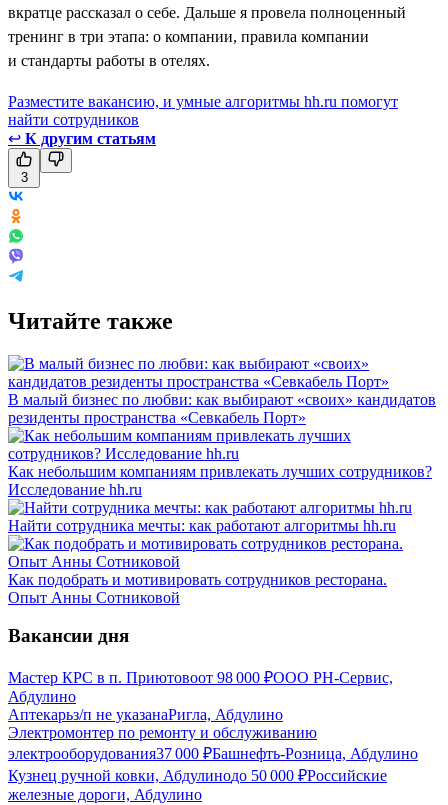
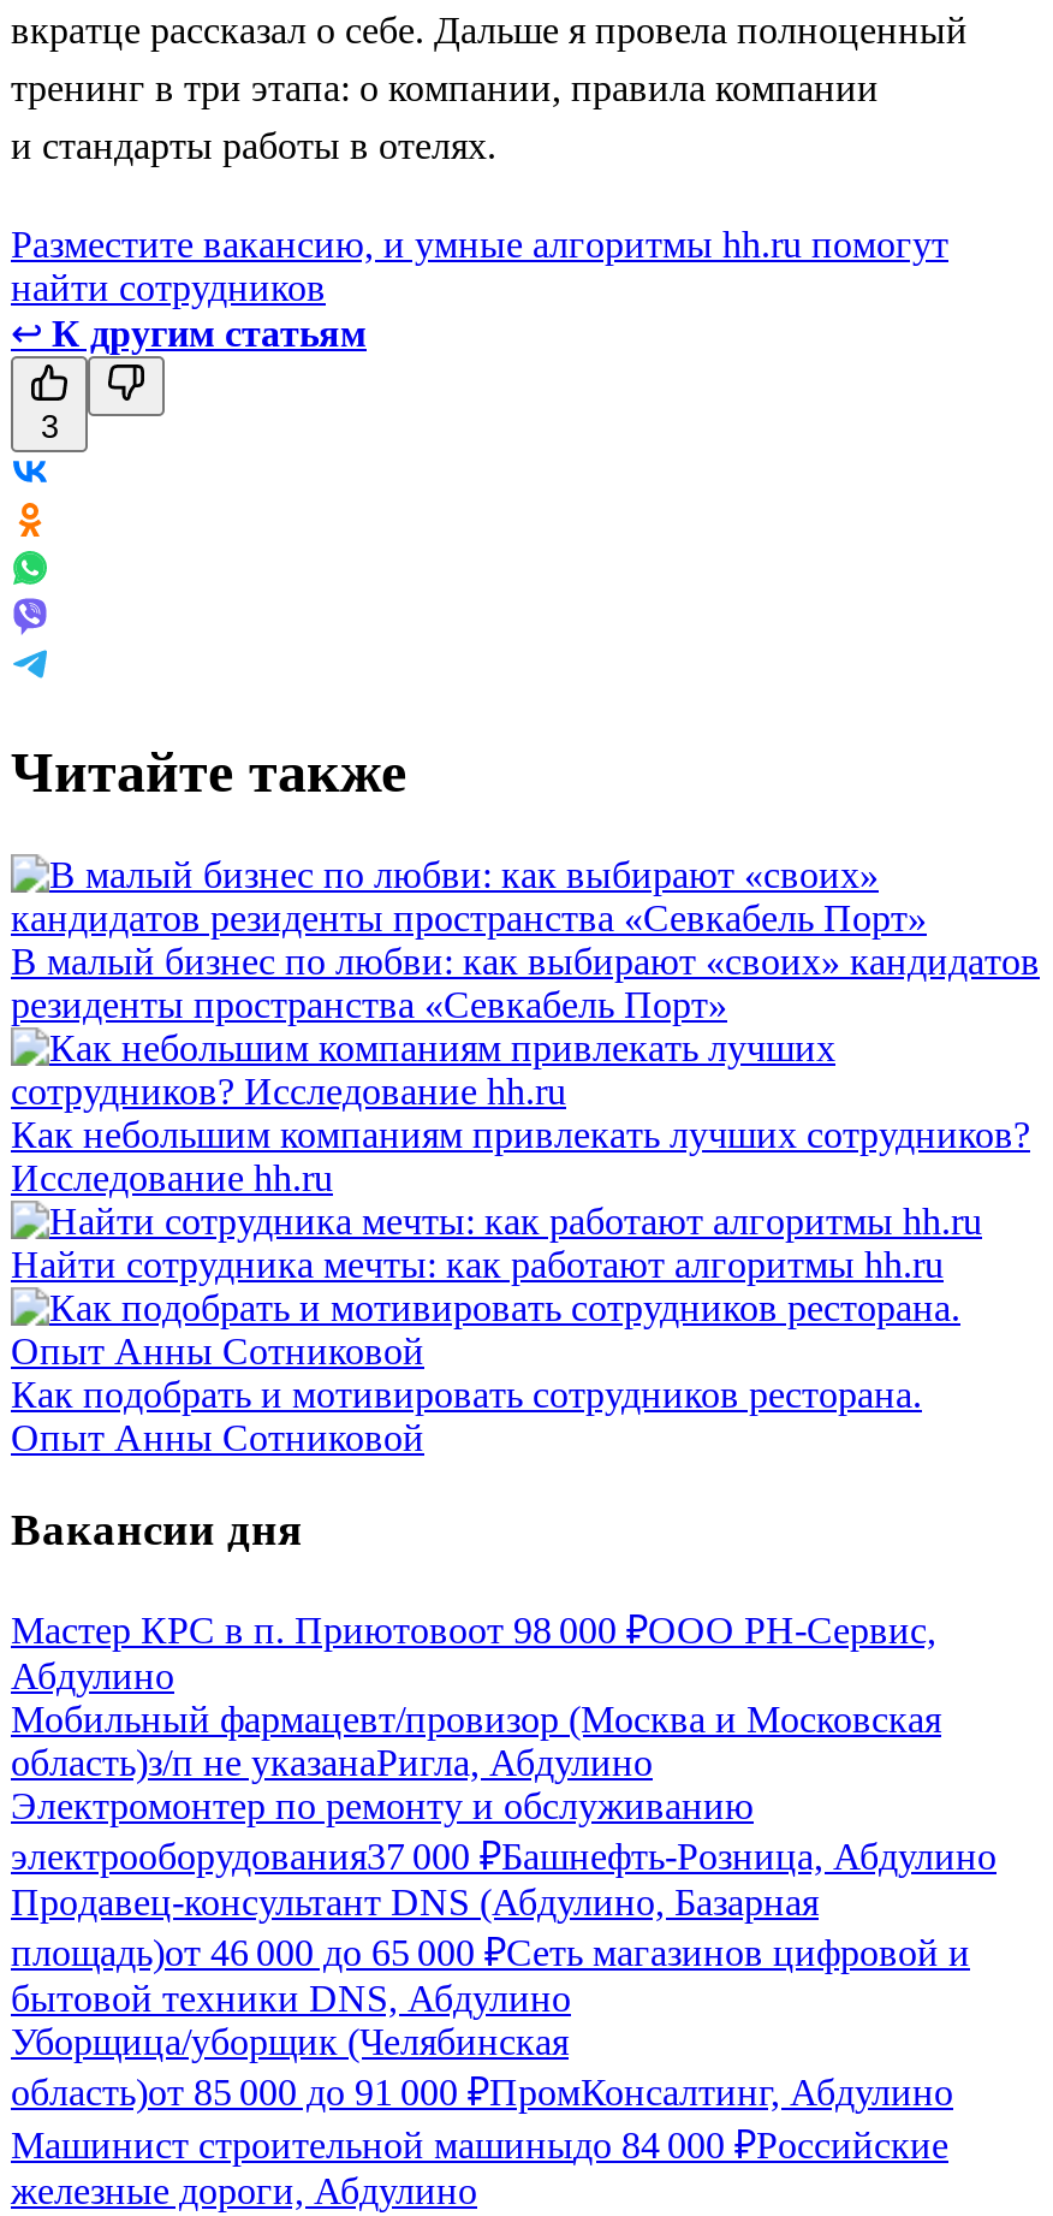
[8,706,283,723] Аптекарьз/п не указанаРигла, Абдулино -> [11,1699,941,1783] Мобильный фармацевт/провизор (Москва и Московская | область)з/п не указанаРигла, Абдулино
[8,767,387,784] Кузнец ручной ковки, Абдулинодо 50 000 ₽Российские -> [11,1882,970,2166] Продавец-консультант DNS (Абдулино, Базарная | площадь)от 46 000 до 65 000 ₽Сеть магазинов цифровой и | бытовой техники DNS, Абдулино | Уборщица/уборщик (Челябинская | область)от 85 000 до 91 000 ₽ПромКонсалтинг, Абдулино | Машинист строительной машиныдо 84 000 ₽Российские

